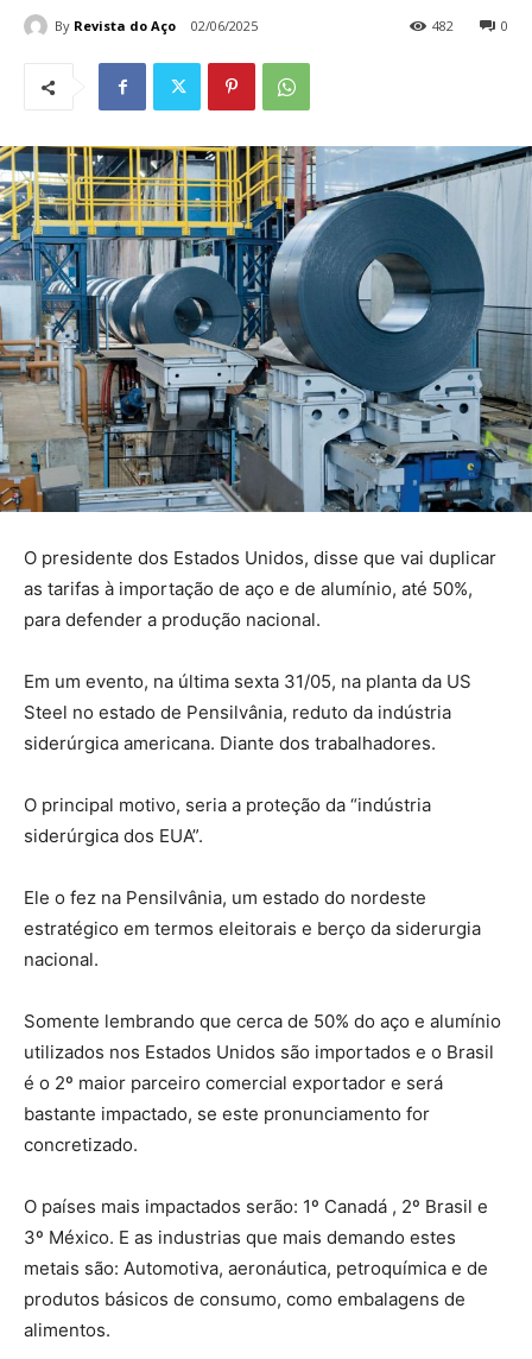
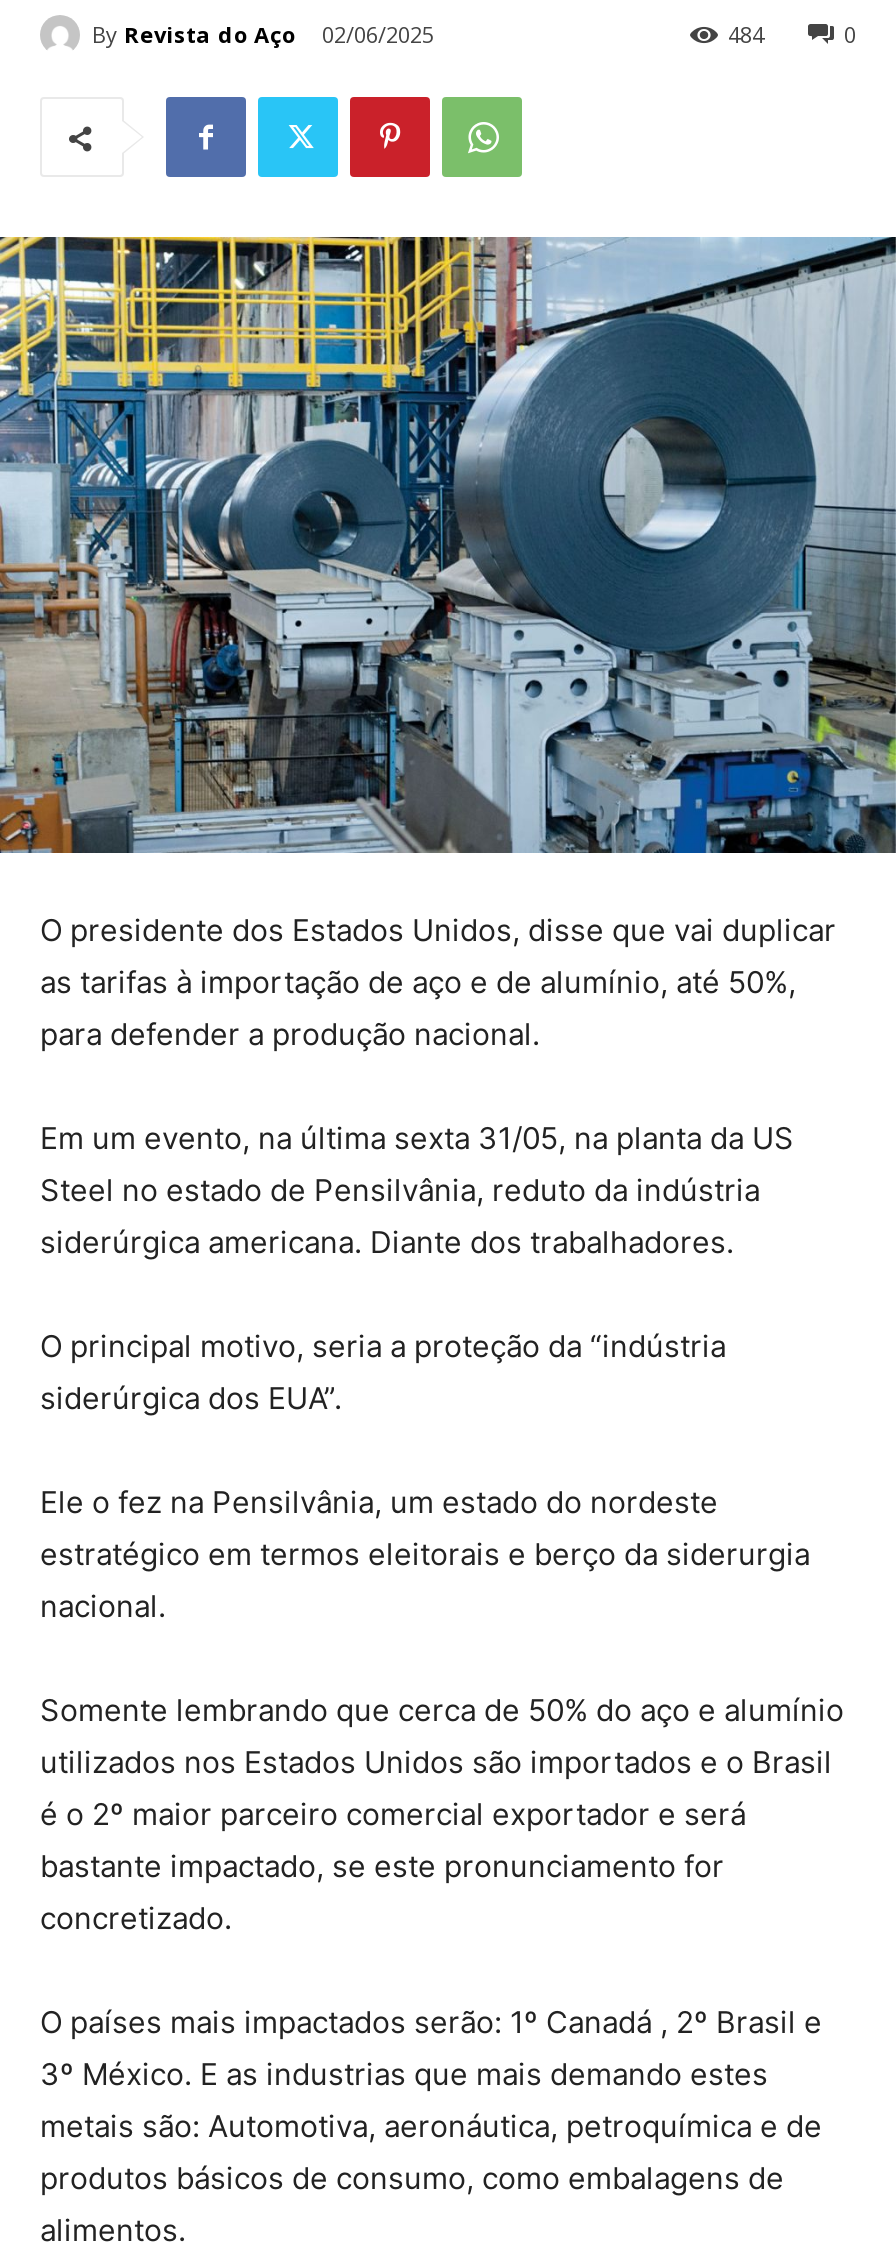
[432,17,454,35] 482 -> [728,19,764,49] 484

